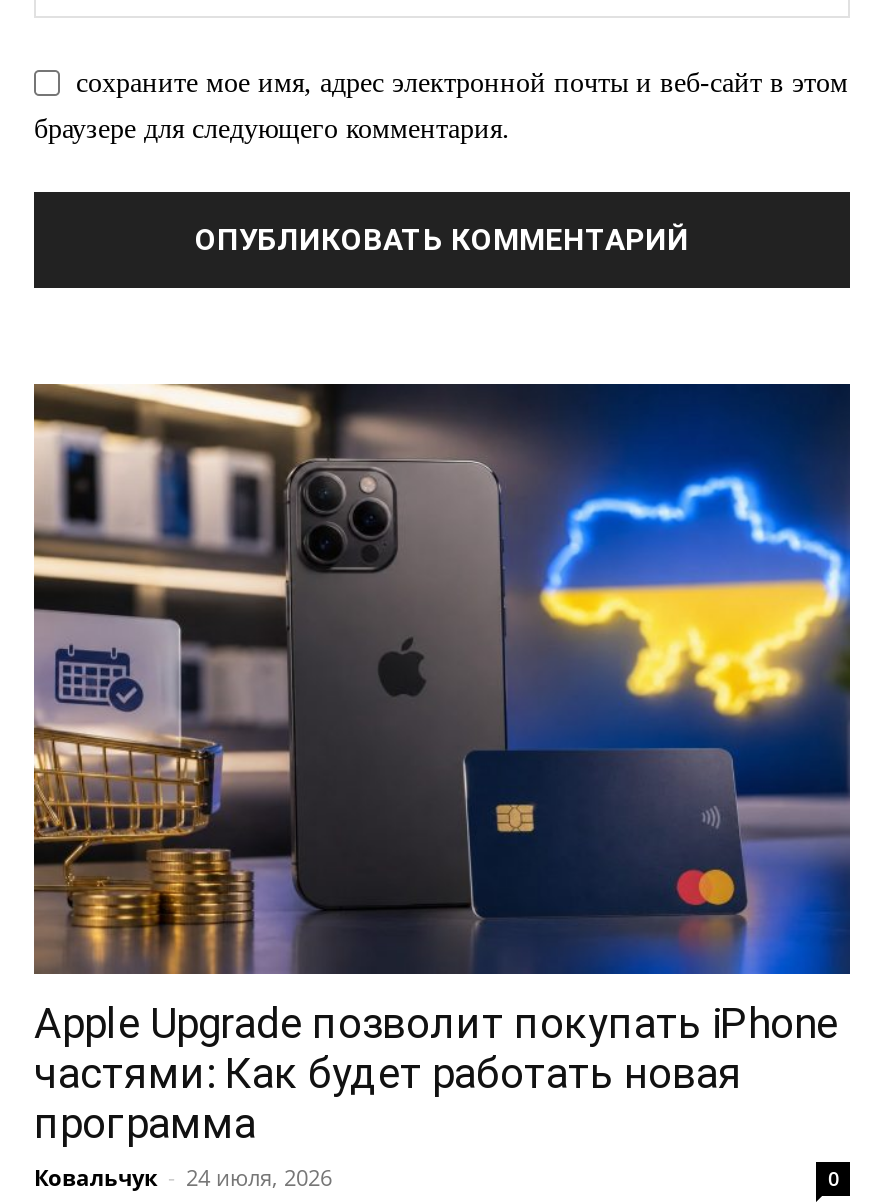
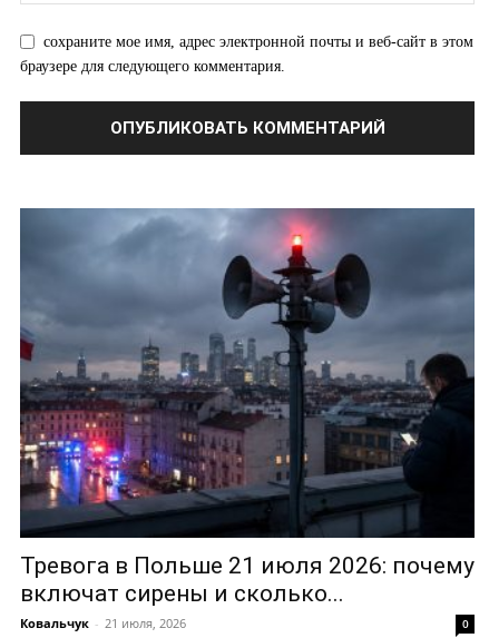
[32,383,852,1193] [image] | Apple Upgrade позволит покупать iPhone | частями: Как будет работать новая | программа | Ковальчук - 24 июля, 2026 -> [20,207,475,631] [image] | Тревога в Польше 21 июля 2026: почему | включат сирены и сколько... | Ковальчук - 21 июля, 2026

